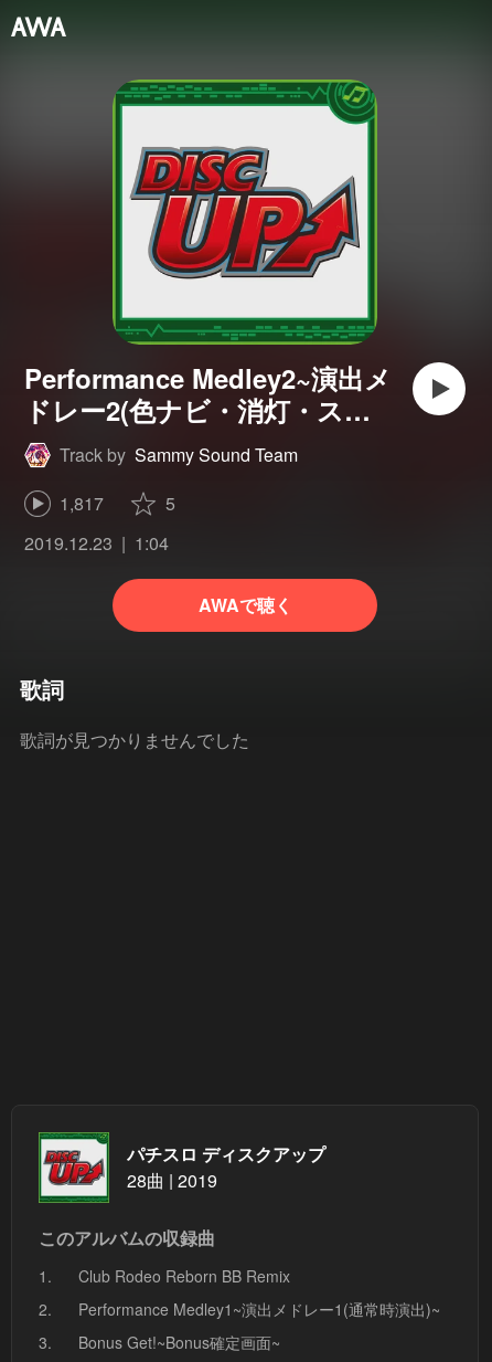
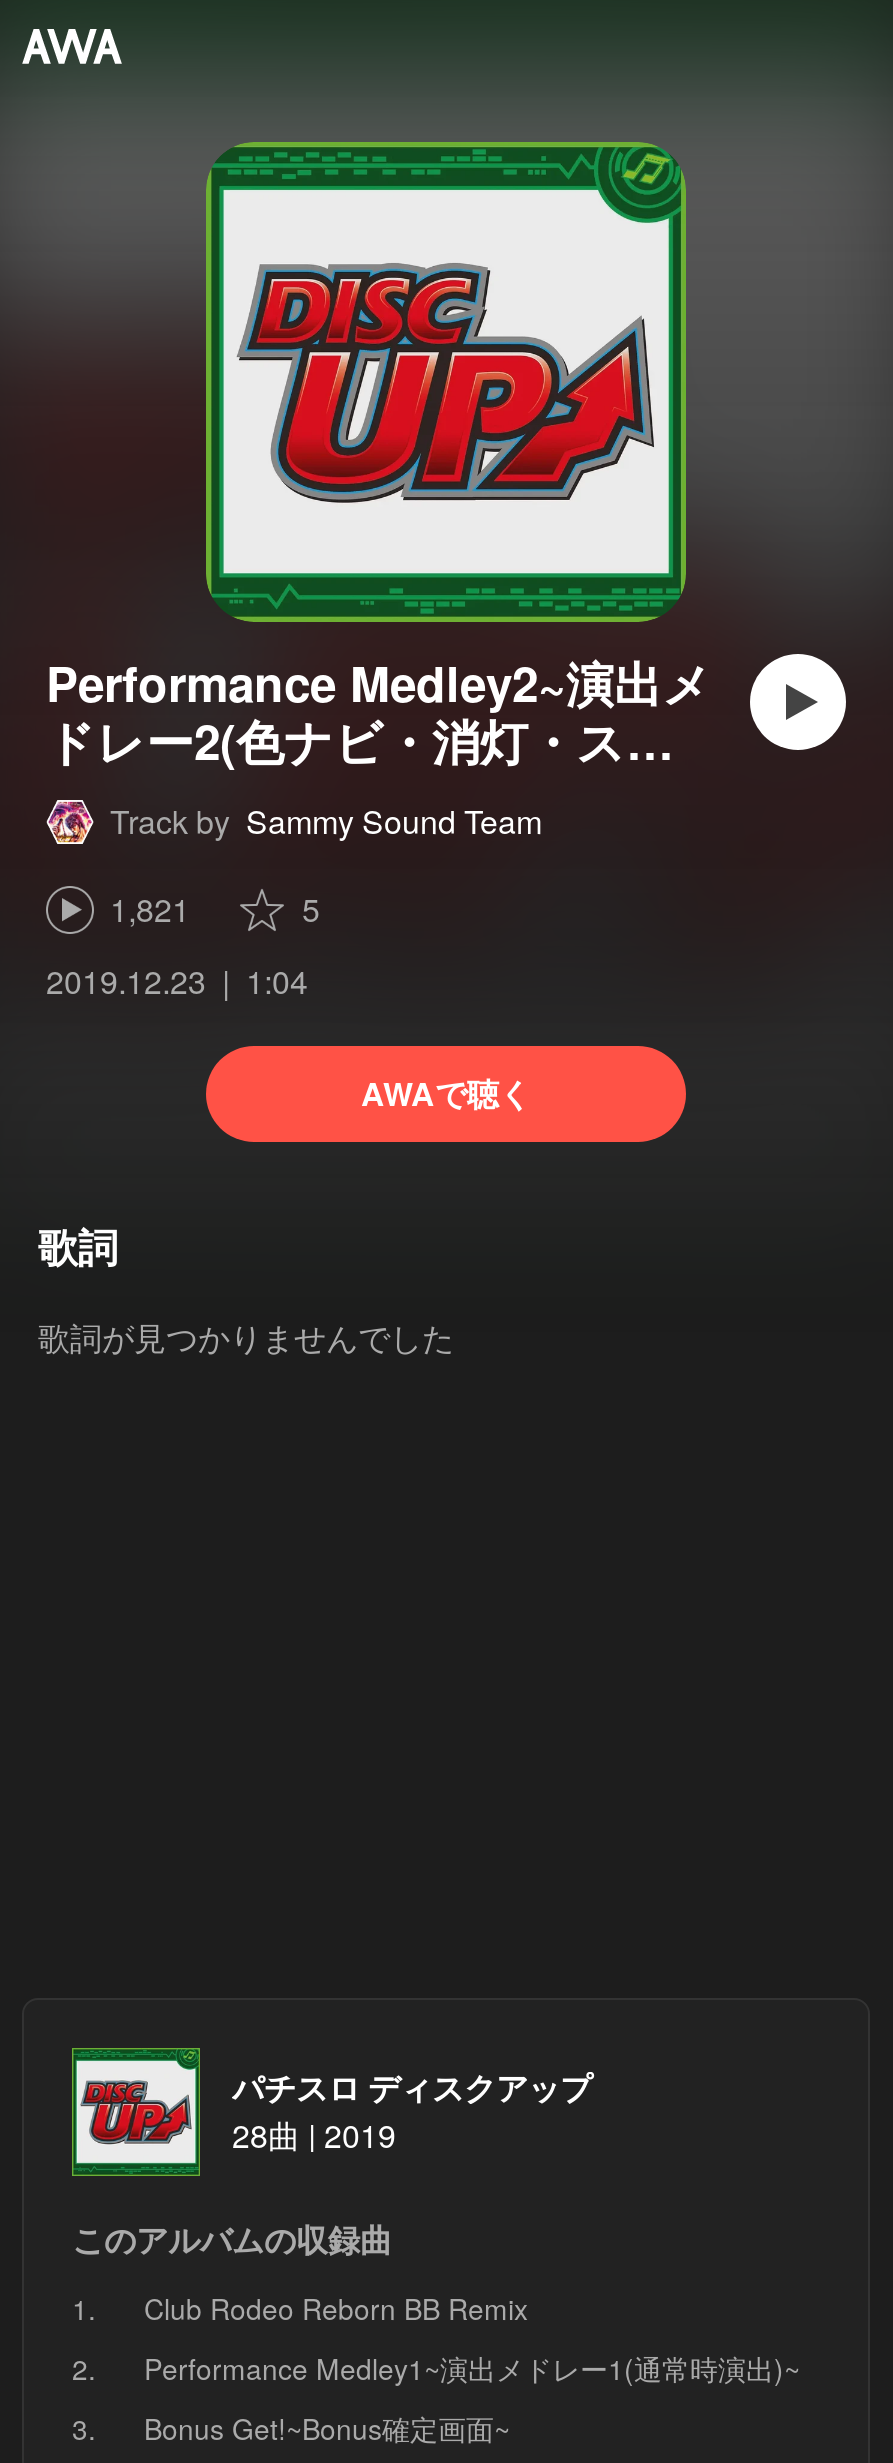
[60,490,104,516] 1,817 -> [110,886,190,932] 1,821

